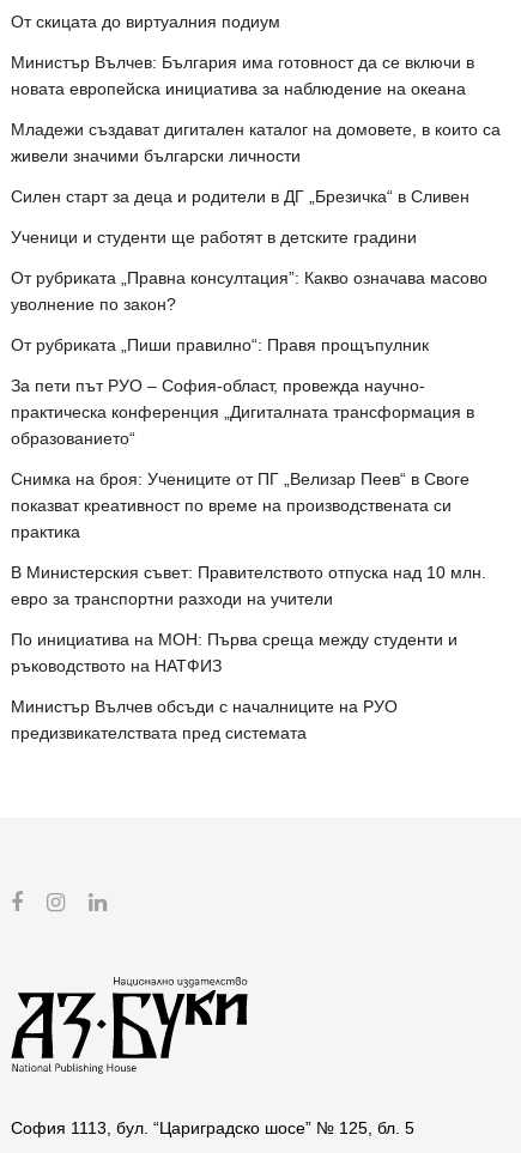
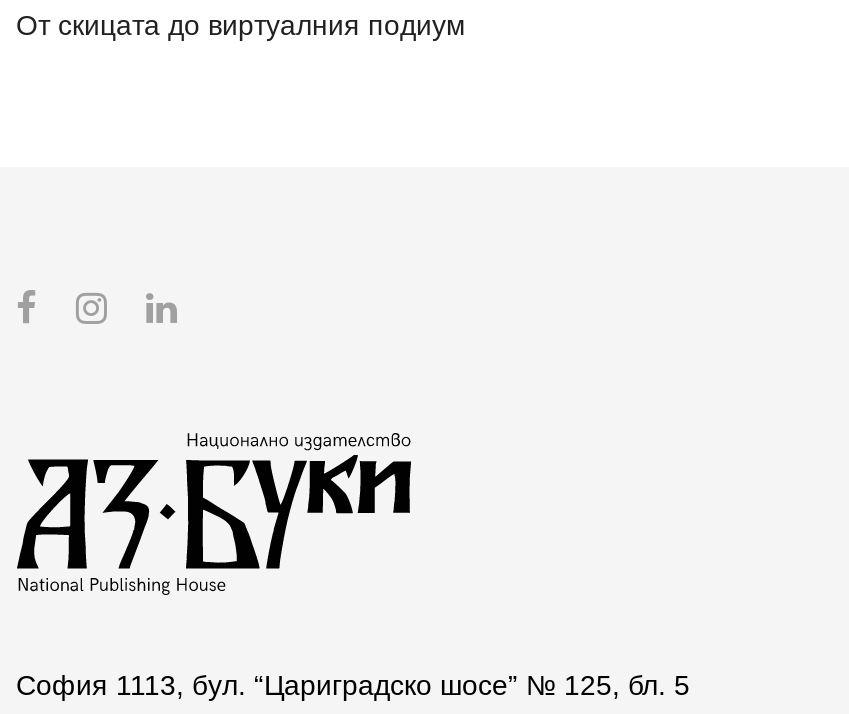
[11,53,501,743] Министър Вълчев: България има готовност да се включи в | новата европейска инициатива за наблюдение на океана | Младежи създават дигитален каталог на домовете, в които са | живели значими български личности | Силен старт за деца и родители в ДГ „Брезичка“ в Сливен | Ученици и студенти ще работят в детските градини | От рубриката „Правна консултация”: Какво означава масово | уволнение по закон? | От рубриката „Пиши правилно“: Правя прощъпулник | За пети път РУО – София-област, провежда научно- | практическа конференция „Дигиталната трансформация в | образованието“ | Снимка на броя: Учениците от ПГ „Велизар Пеев“ в Своге | показват креативност по време на производствената си | практика | В Министерския съвет: Правителството отпуска над 10 млн. | евро за транспортни разходи на учители | По инициатива на МОН: Първа среща между студенти и | ръководството на НАТФИЗ | Министър Вълчев обсъди с началниците на РУО | предизвикателствата пред системата -> none

